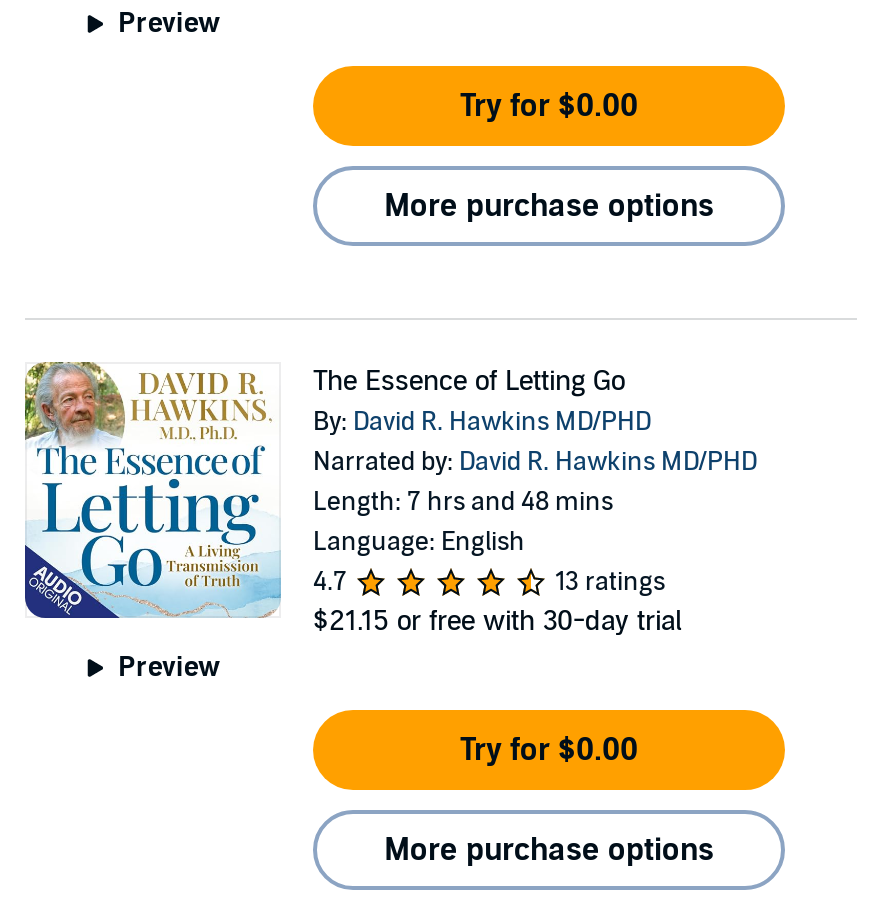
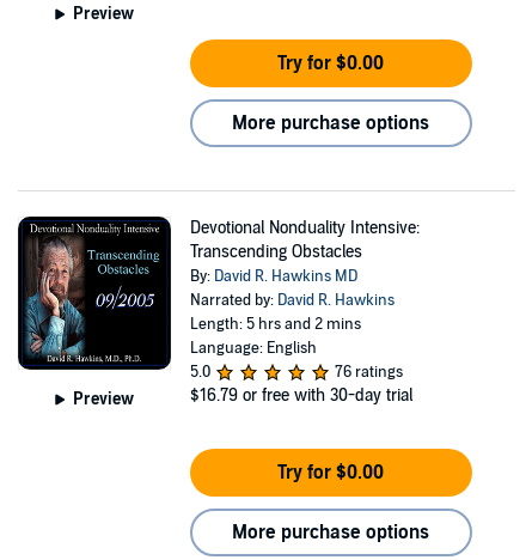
[23,360,757,620] [image] | The Essence of Letting Go | By: David R. Hawkins MD/PHD | Narrated by: David R. Hawkins MD/PHD | Length: 7 hrs and 48 mins -> [17,215,420,371] [image] | Devotional Nonduality Intensive: | Transcending Obstacles | By: David R. Hawkins MD | Narrated by: David R. Hawkins | Length: 5 hrs and 2 mins
[313,566,347,598] 4.7 -> [190,363,210,382] 5.0
[555,566,665,598] 13 ratings -> [335,363,403,382] 76 ratings
[313,604,681,638] $21.15 or free with 30-day trial -> [190,385,412,406] $16.79 or free with 30-day trial

